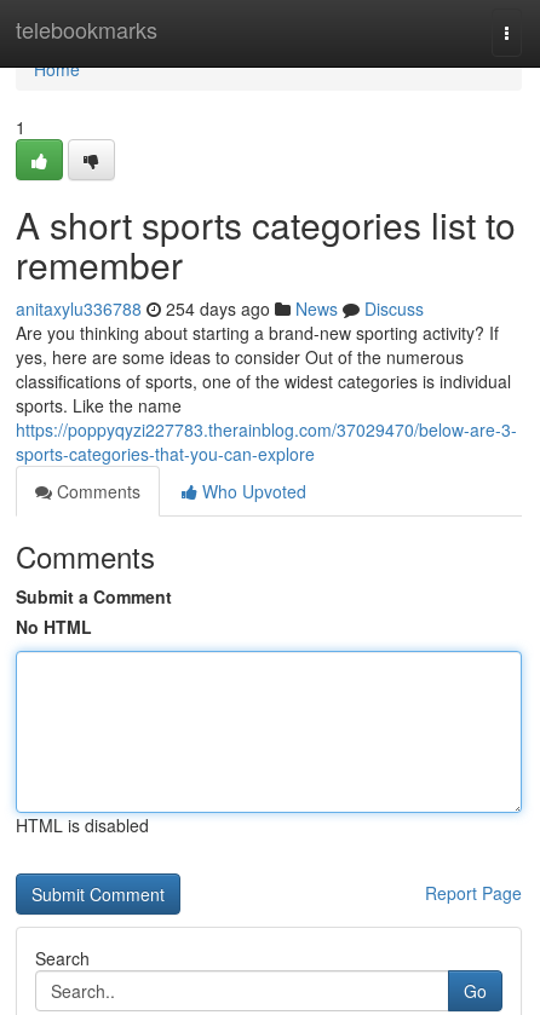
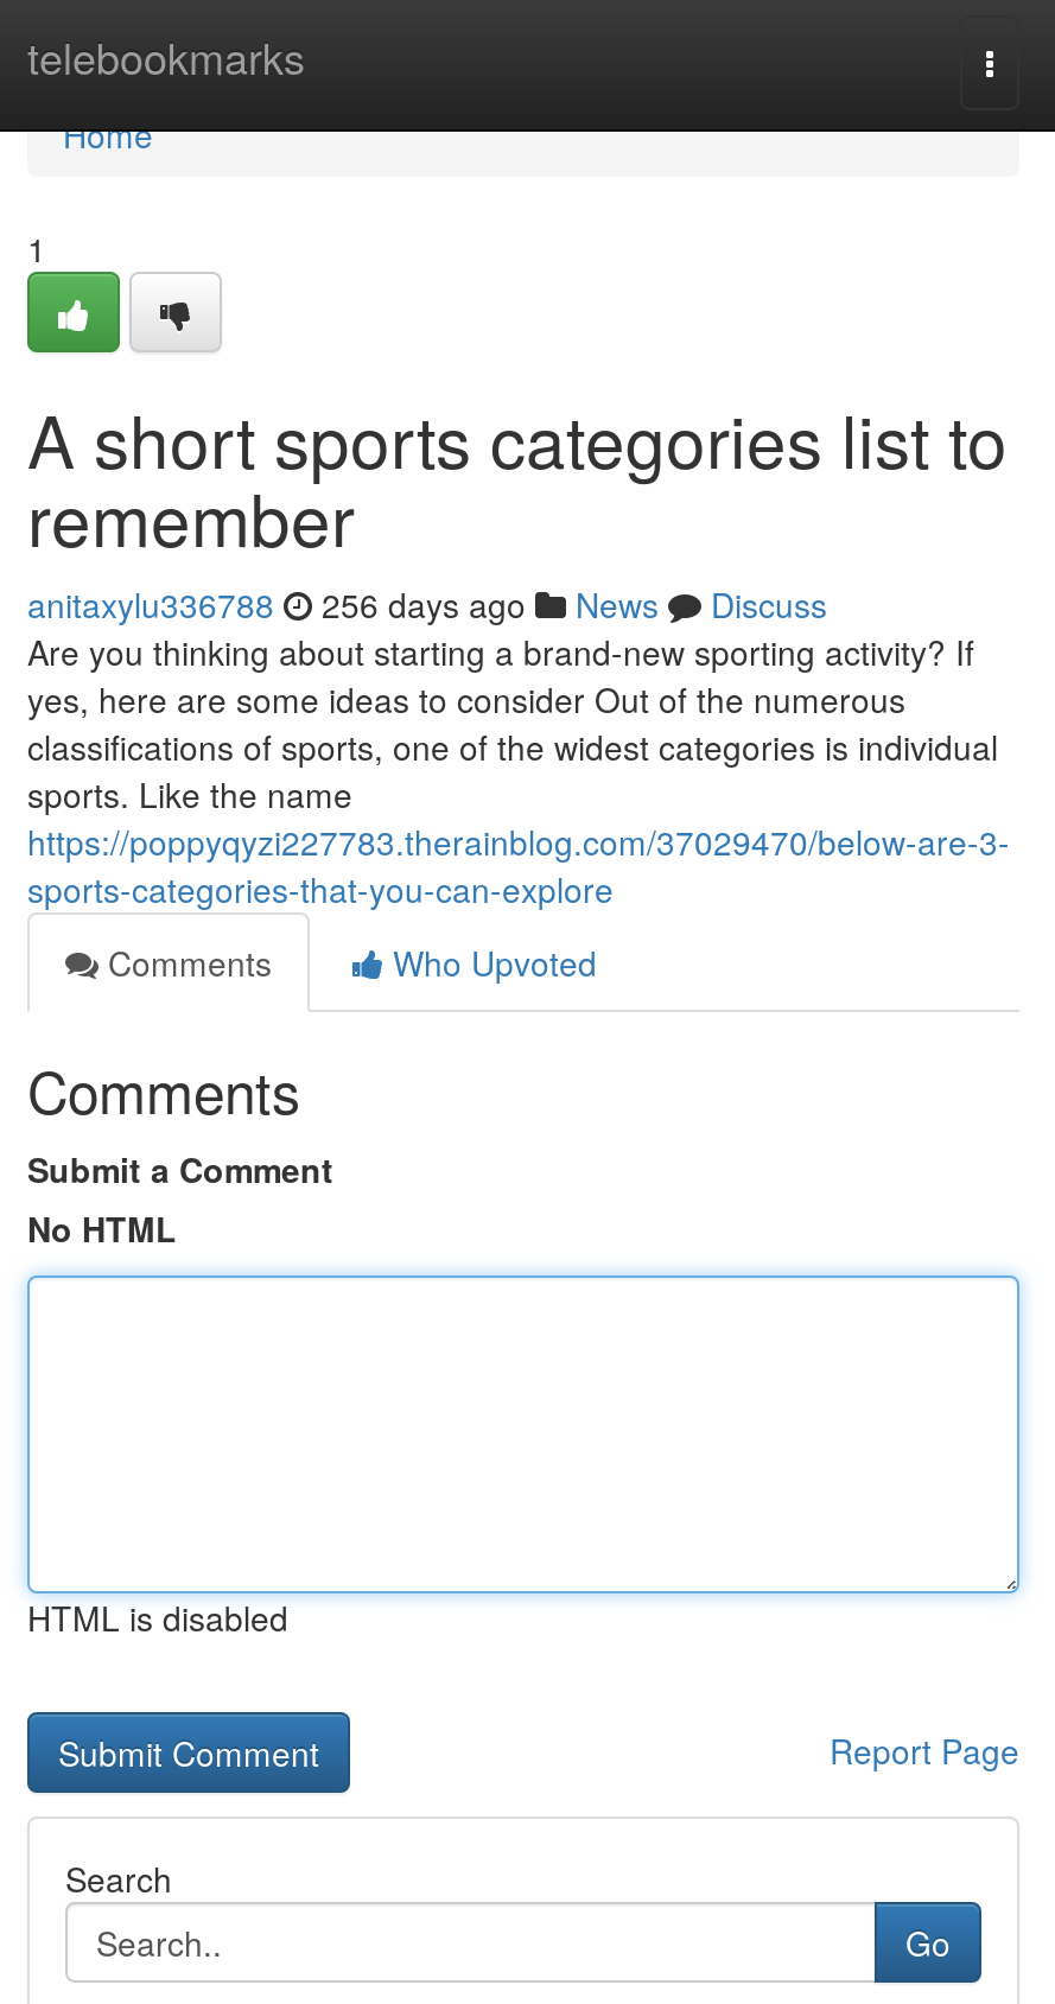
[16,296,424,321] anitaxylu336788 254 days ago News Discuss -> [27,580,827,628] anitaxylu336788 256 days ago News Discuss

